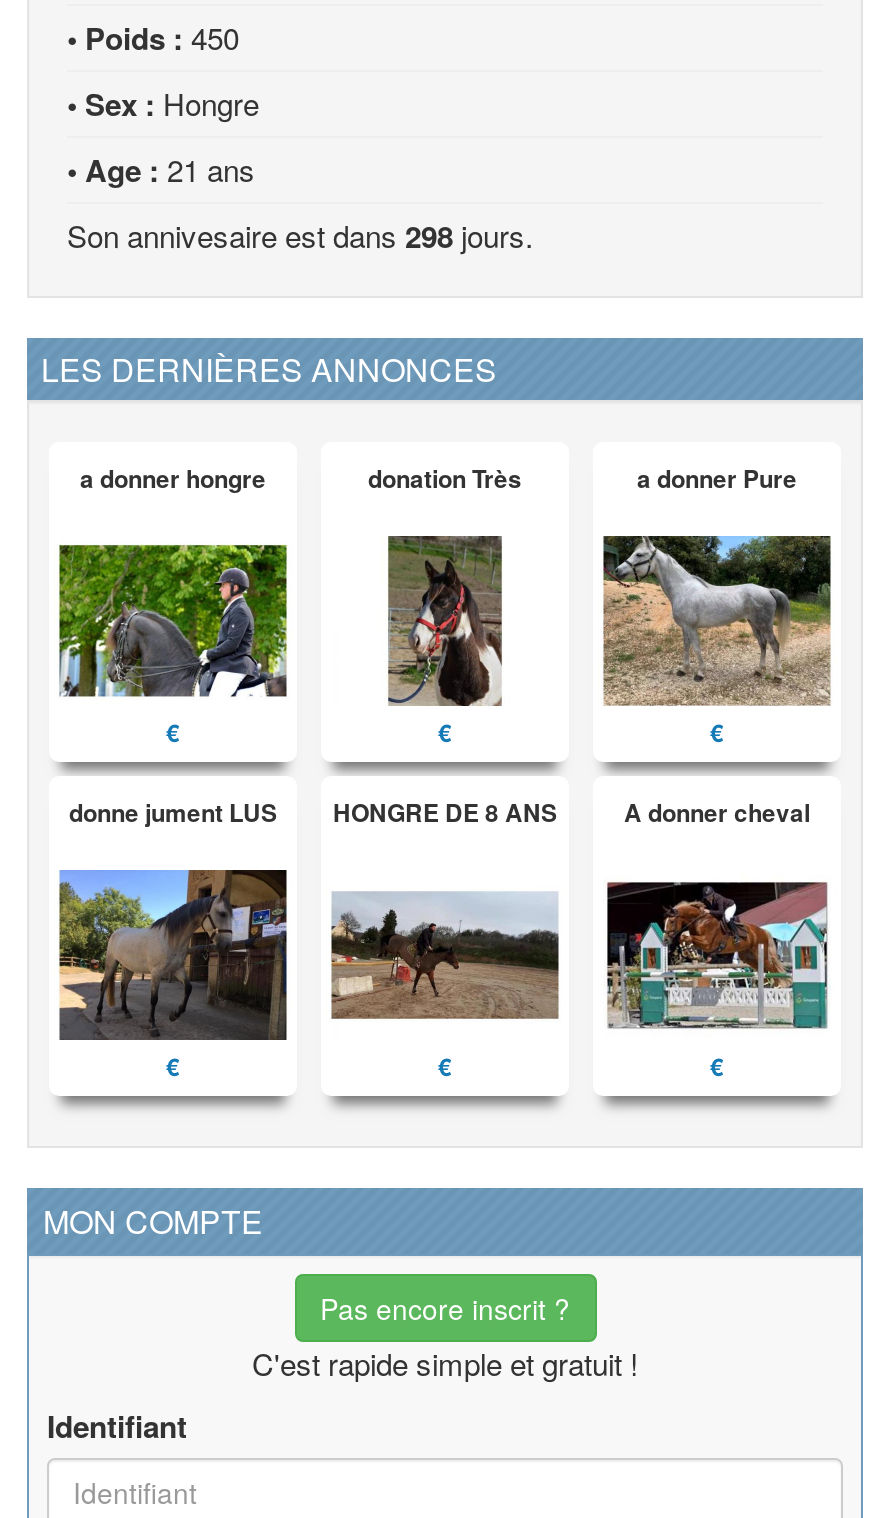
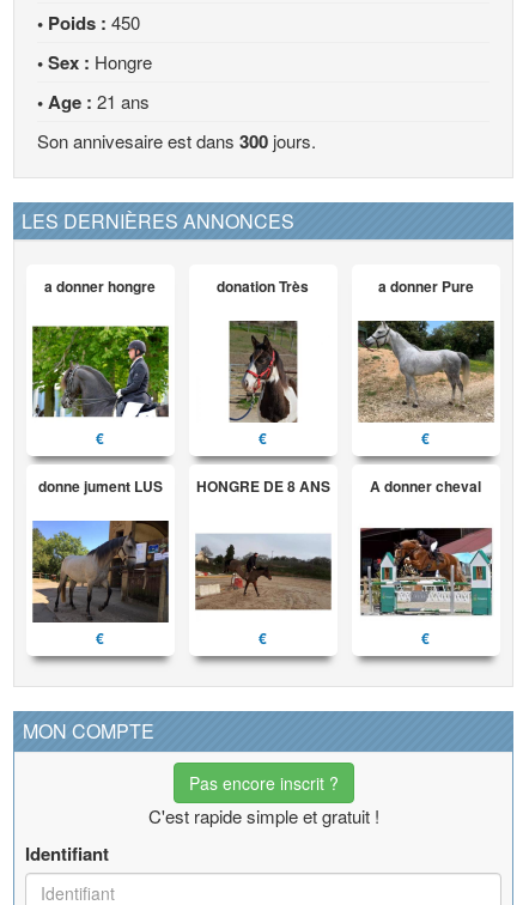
[67,214,533,258] Son annivesaire est dans 298 jours. -> [37,128,316,155] Son annivesaire est dans 300 jours.

